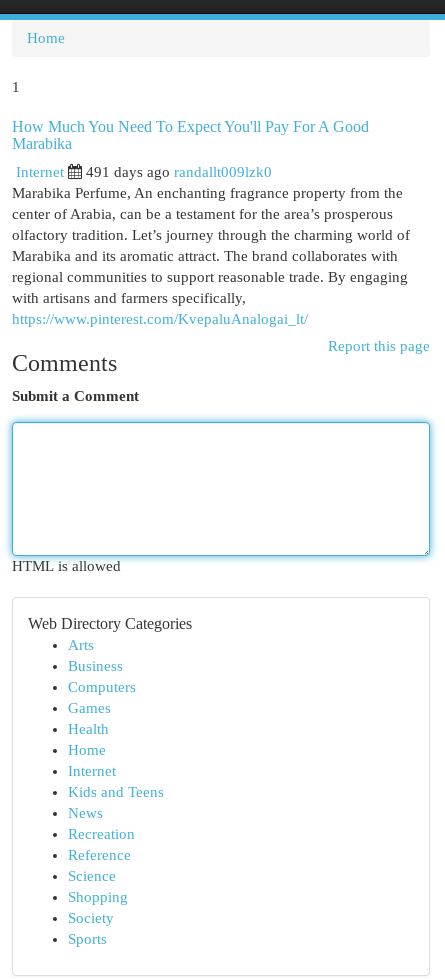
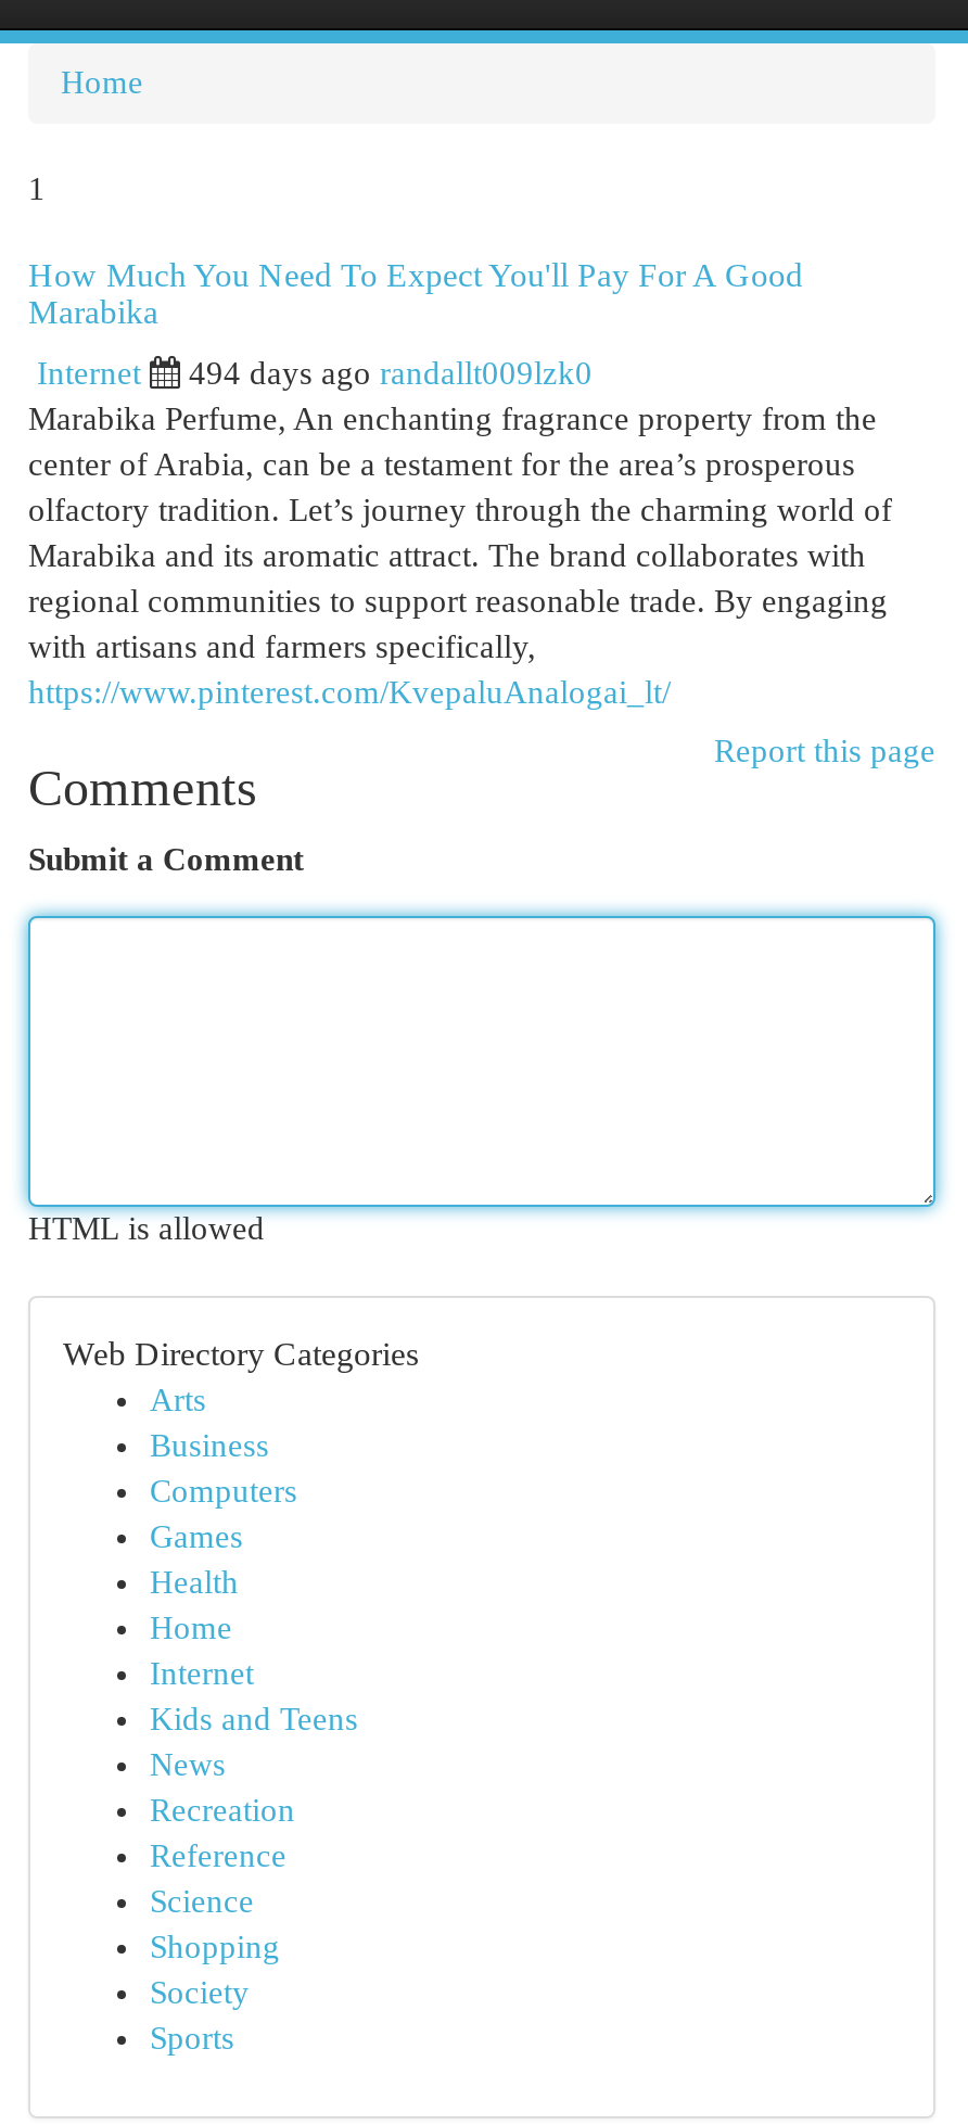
[86,164,272,180] 491 days ago randallt009lzk0 -> [189,356,593,391] 494 days ago randallt009lzk0

